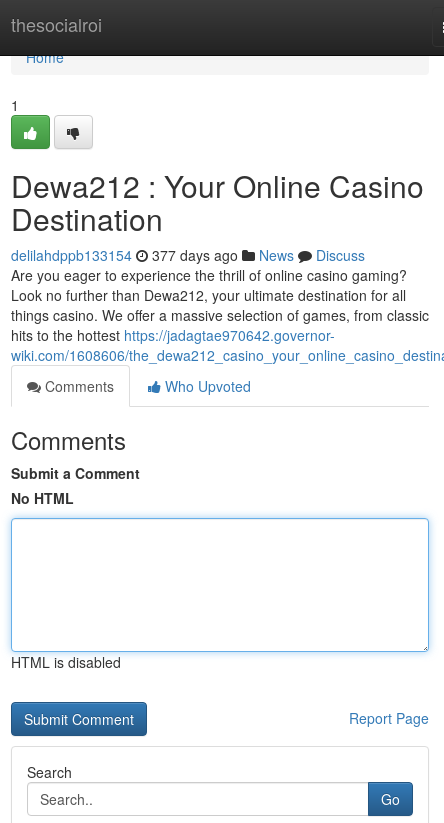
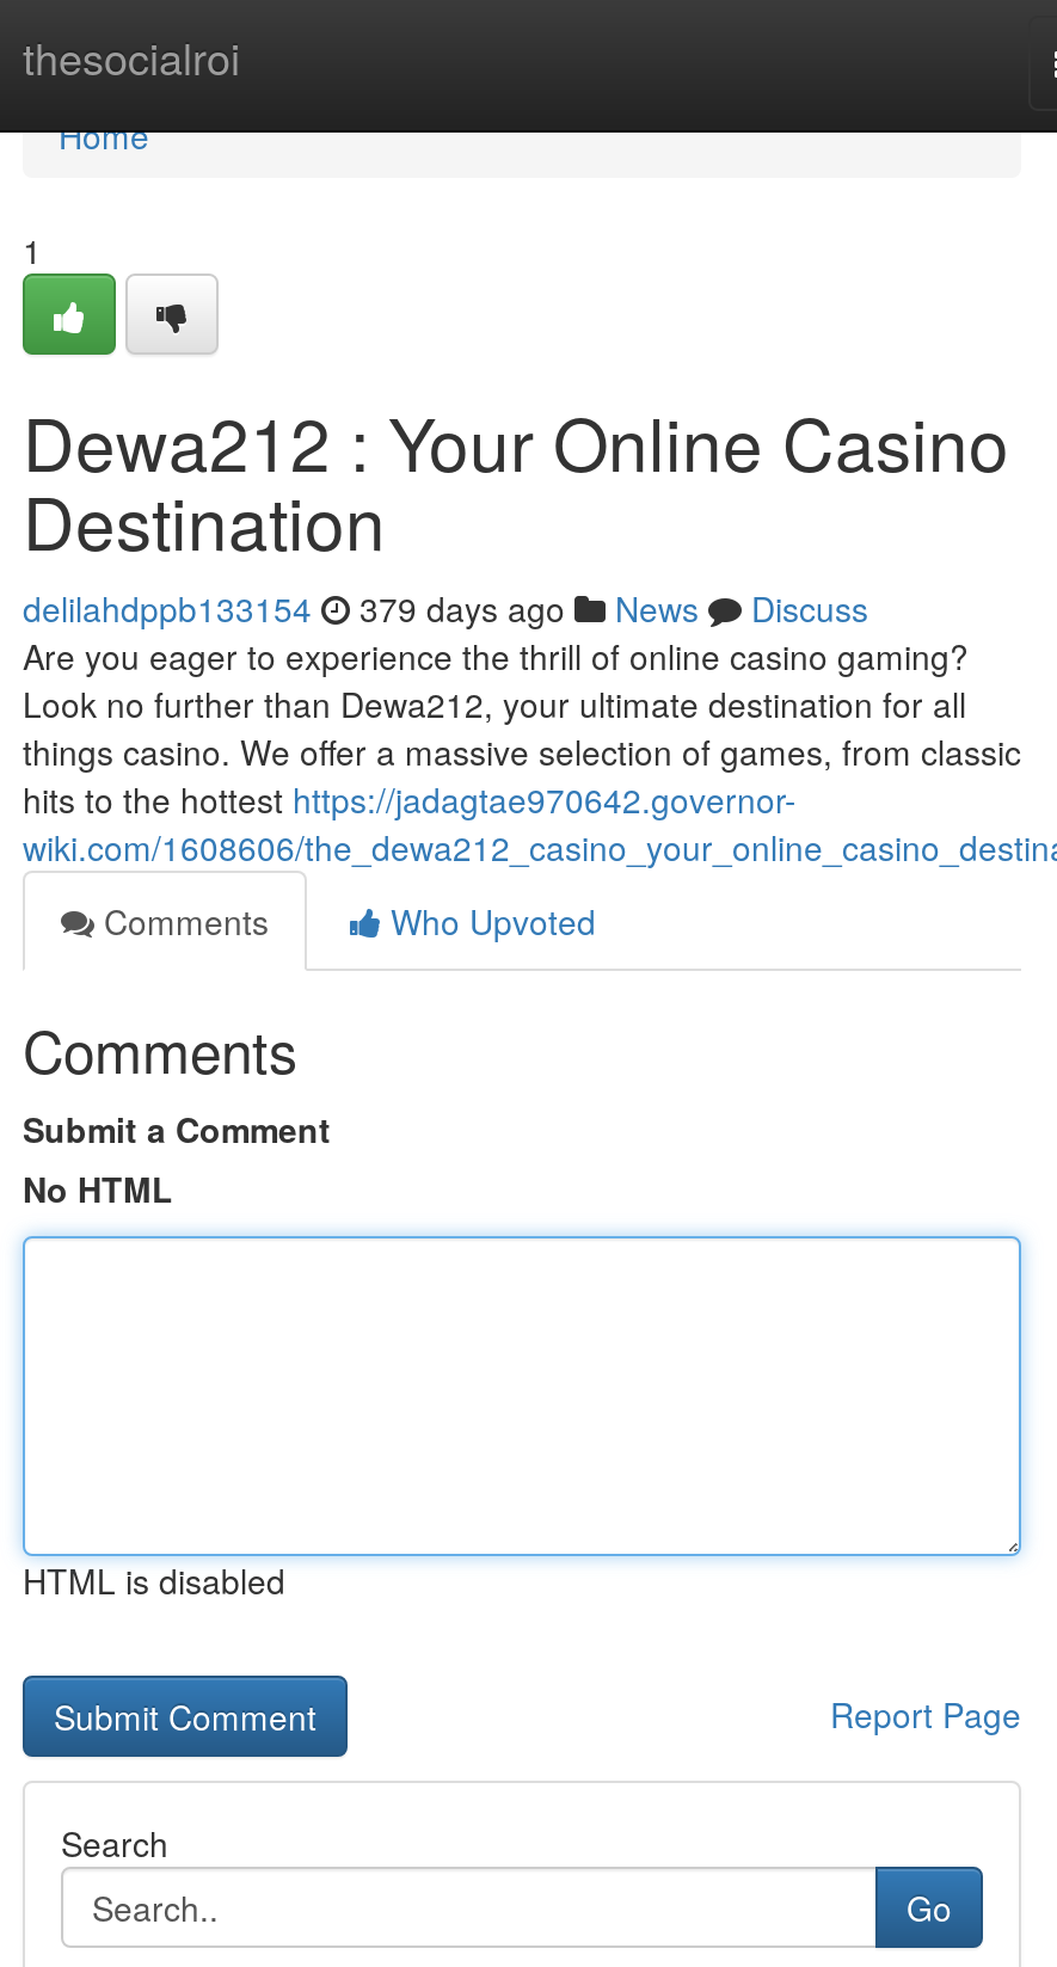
[11,245,365,265] delilahdppb133154 377 days ago News Discuss -> [23,584,868,632] delilahdppb133154 379 days ago News Discuss

